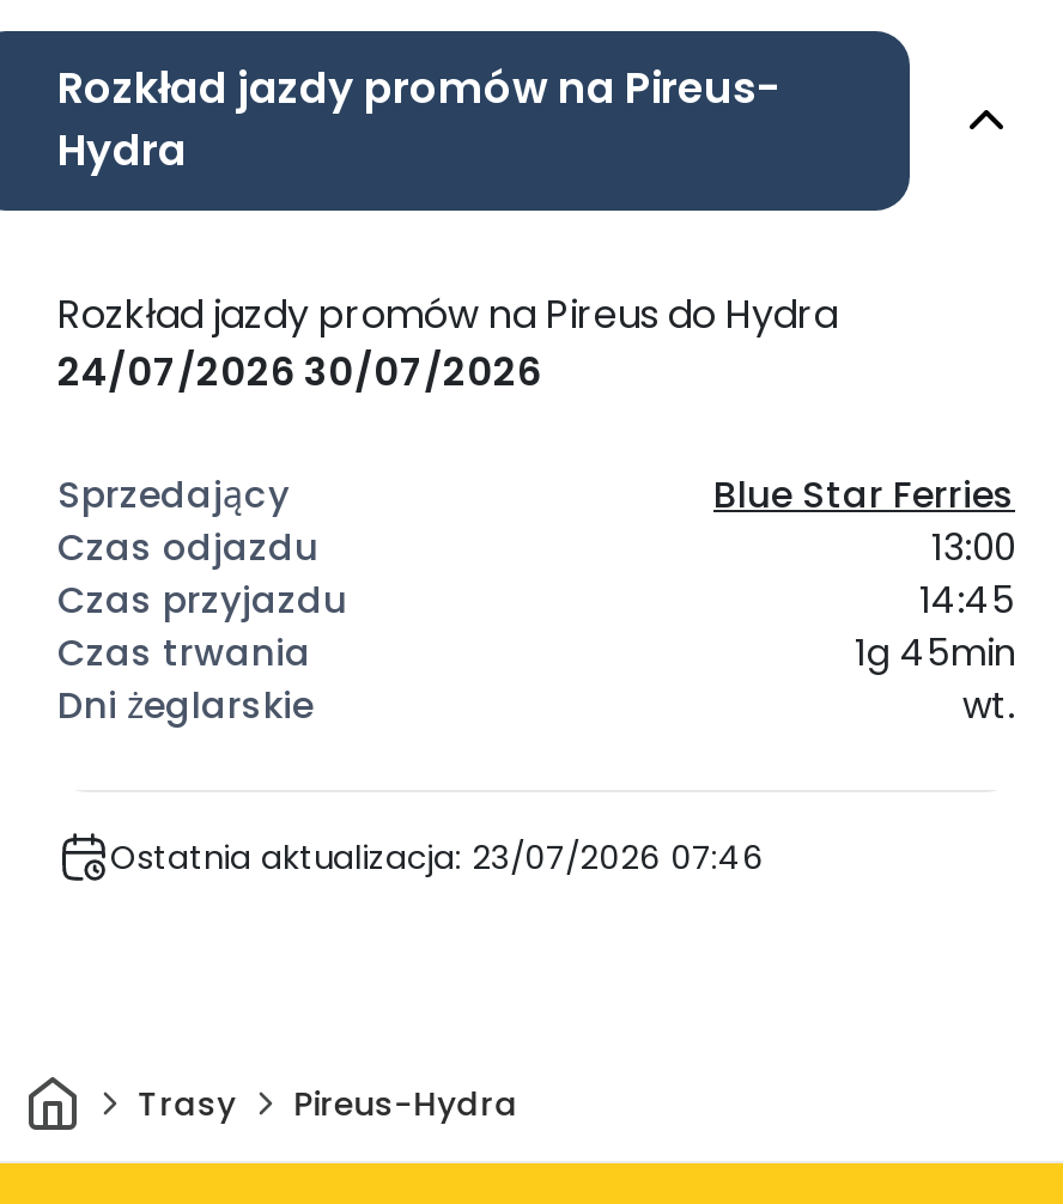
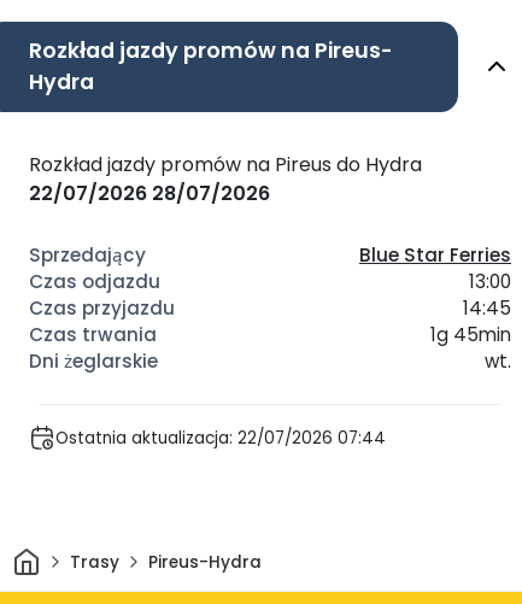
[57,344,541,399] 24/07/2026 30/07/2026 -> [29,179,270,207] 22/07/2026 28/07/2026
[110,835,764,881] Ostatnia aktualizacja: 23/07/2026 07:46 -> [55,427,386,450] Ostatnia aktualizacja: 22/07/2026 07:44

